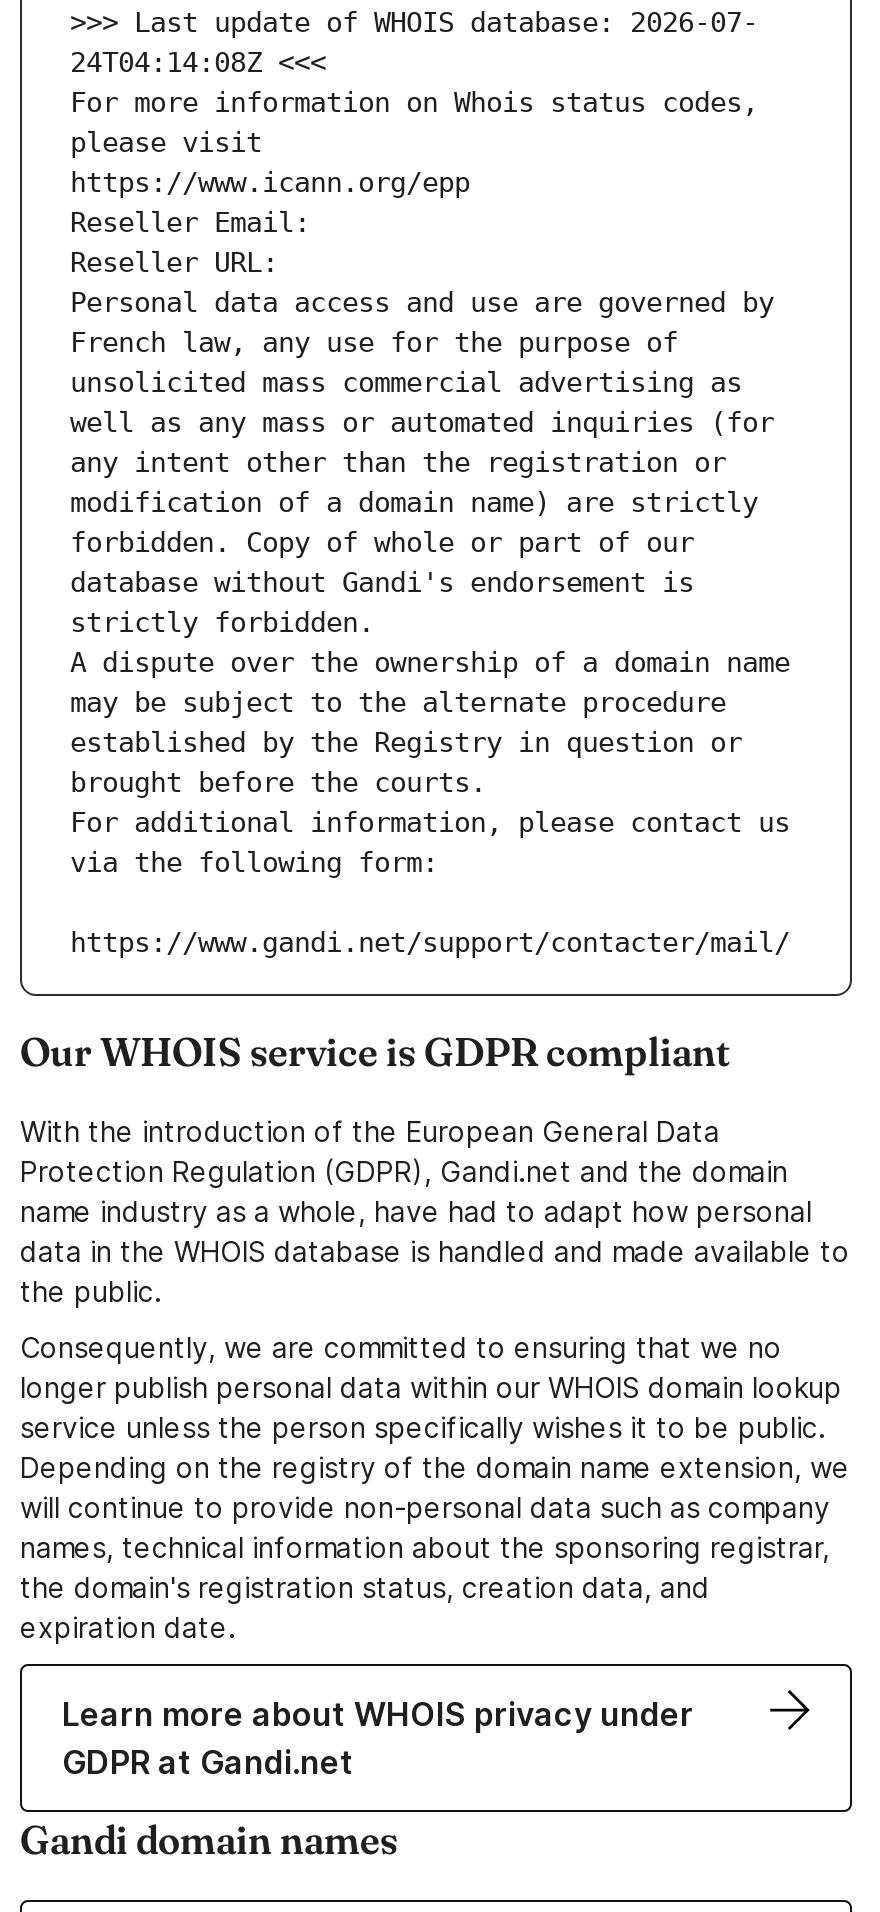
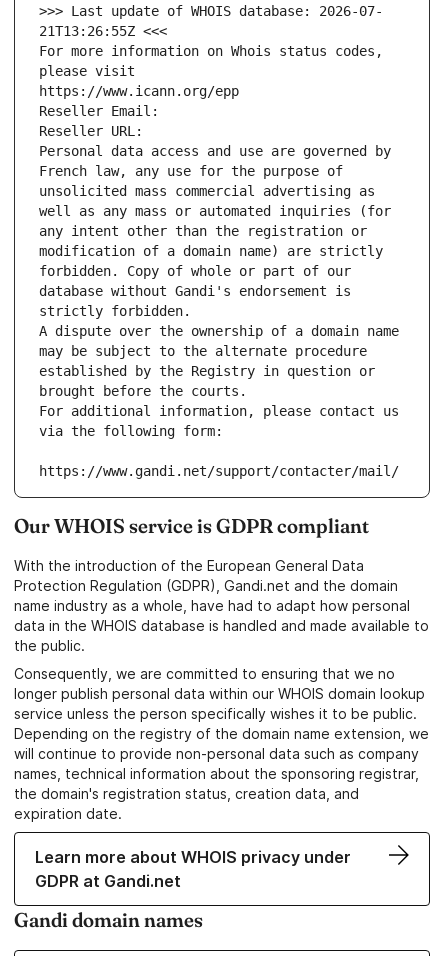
[70,47,326,79] 24T04:14:08Z <<< -> [39,23,167,39] 21T13:26:55Z <<<

